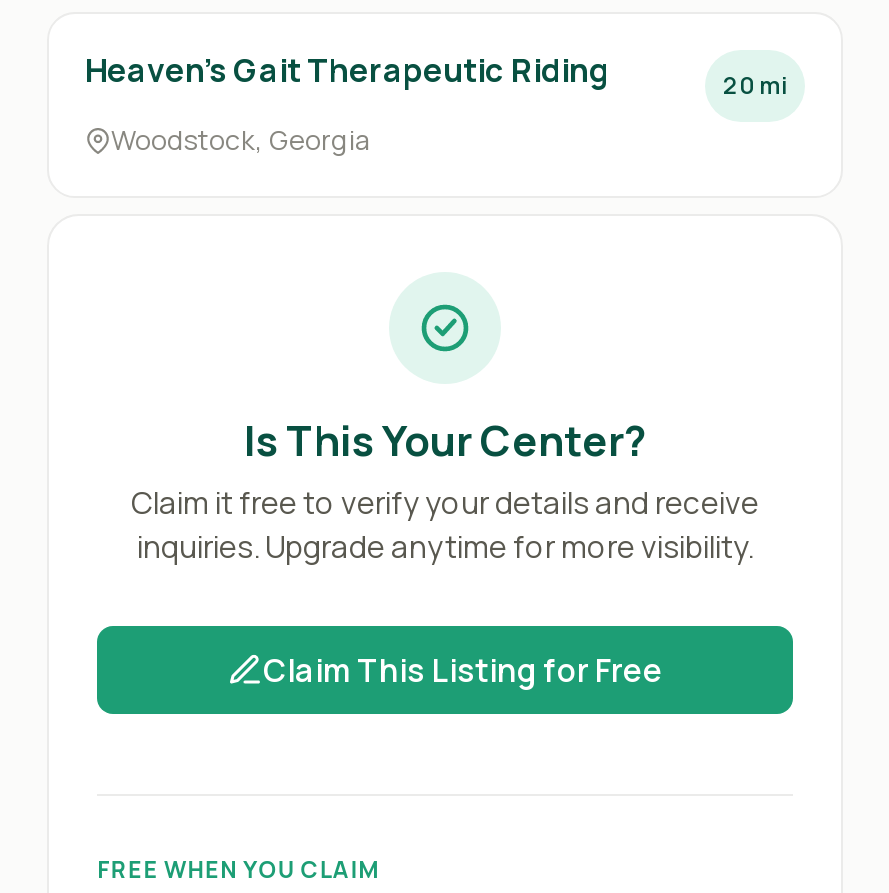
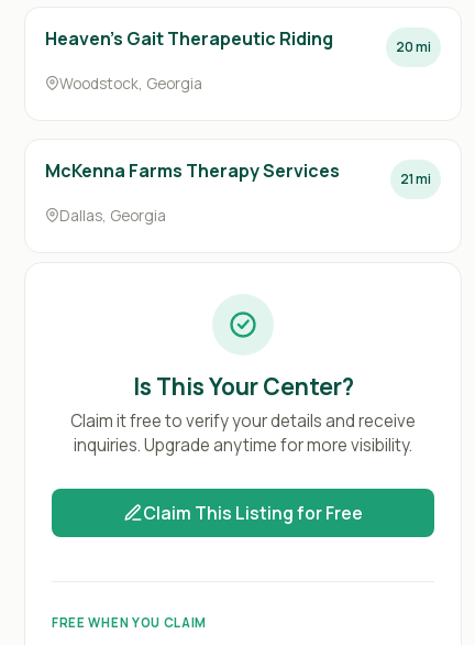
none -> [45,158,431,225] McKenna Farms Therapy Services | 21 mi | Dallas, Georgia

